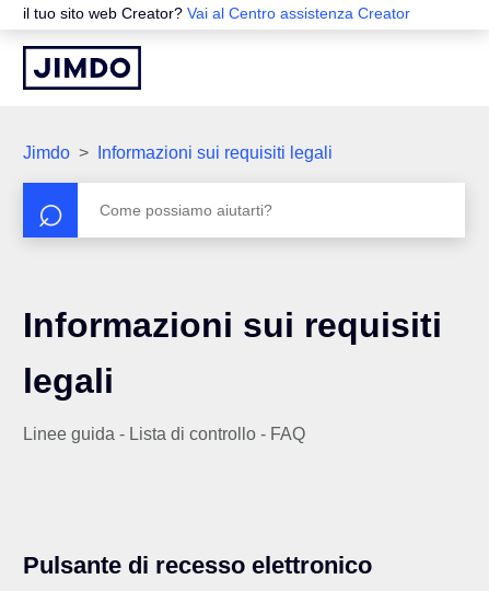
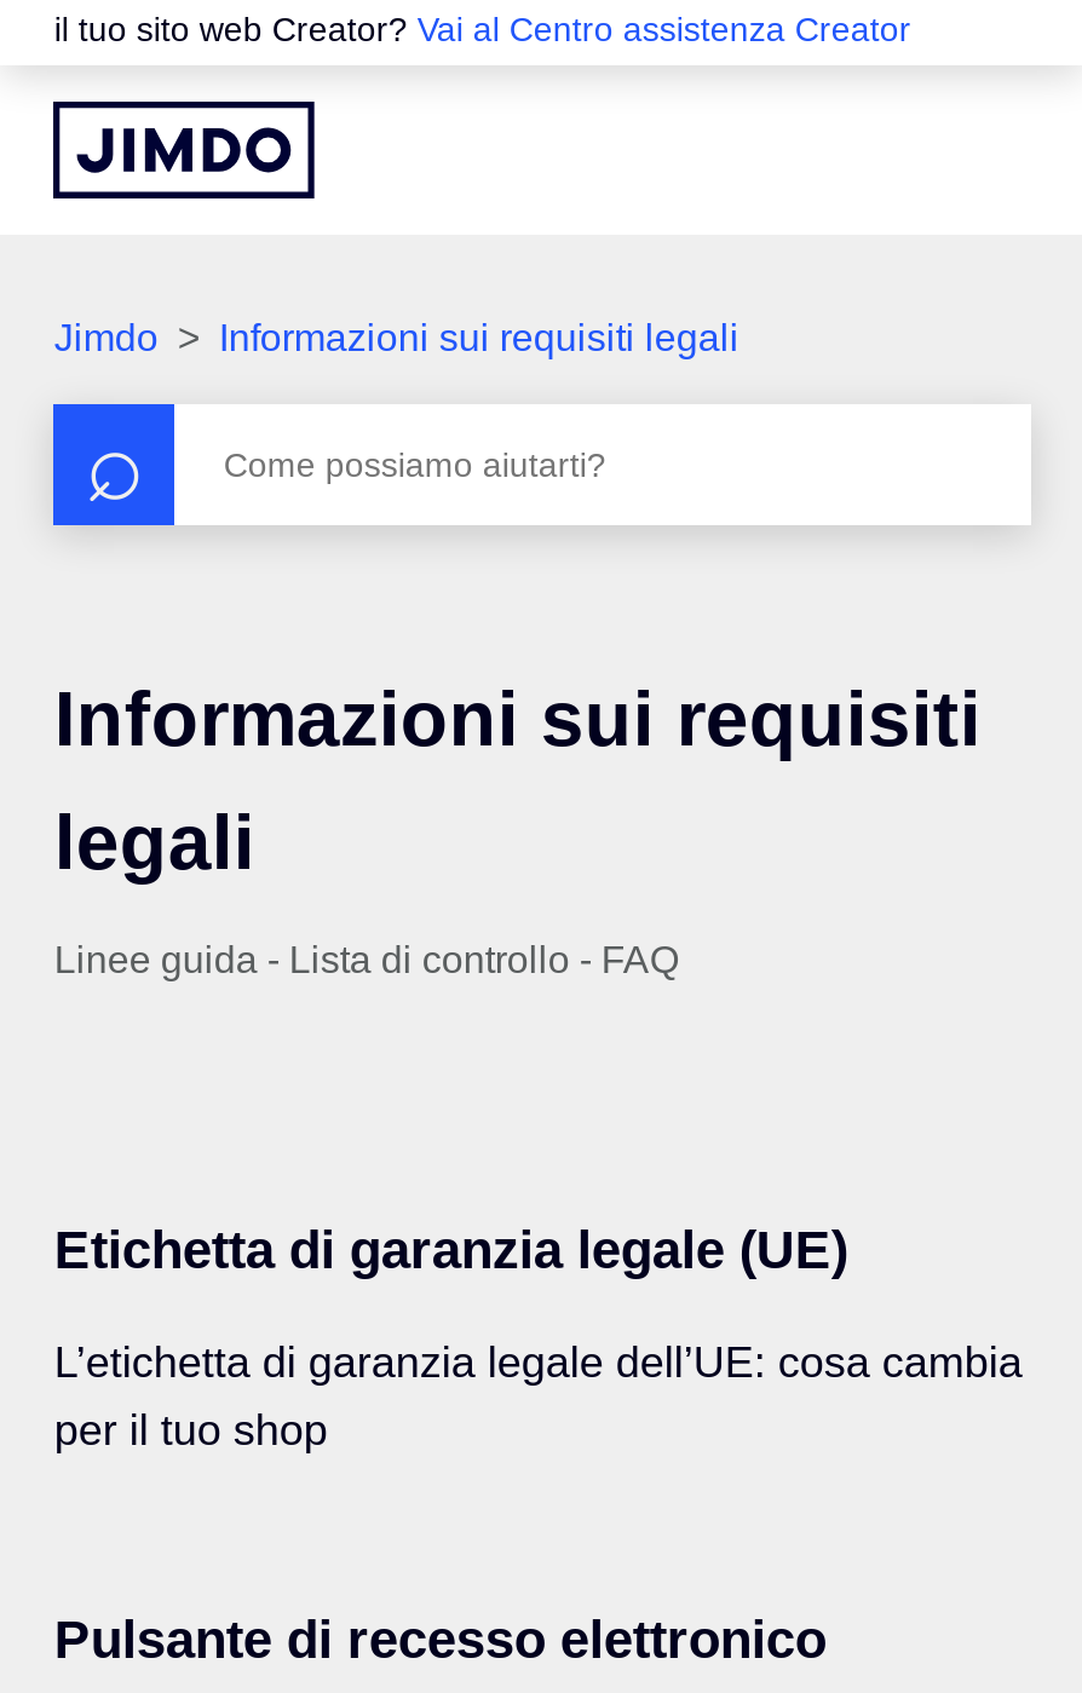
none -> [54,1220,1022,1455] Etichetta di garanzia legale (UE) | L’etichetta di garanzia legale dell’UE: cosa cambia | per il tuo shop

